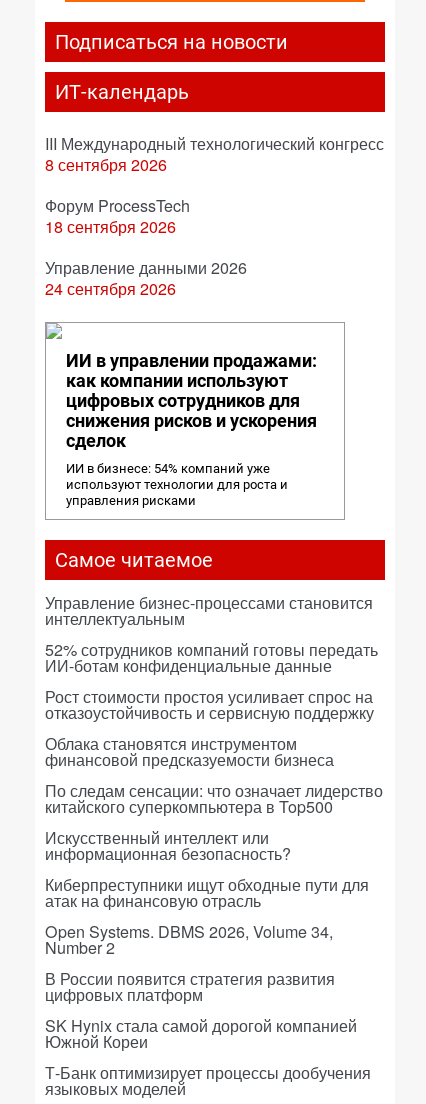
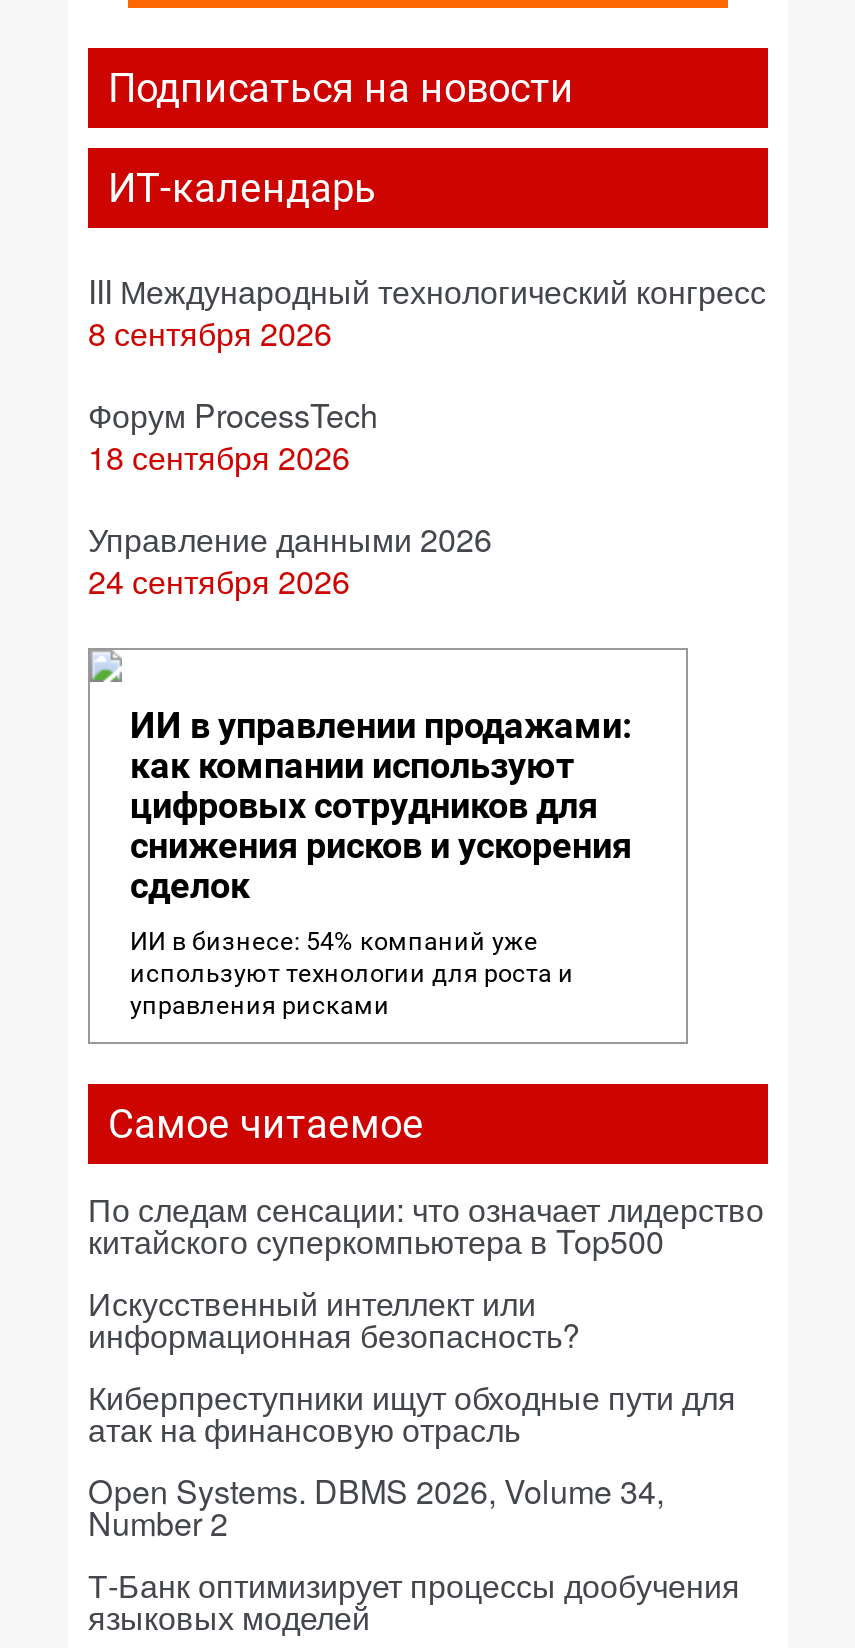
[45,591,378,771] Управление бизнес-процессами становится | интеллектуальным | 52% сотрудников компаний готовы передать | ИИ-ботам конфиденциальные данные | Рост стоимости простоя усиливает спрос на | отказоустойчивость и сервисную поддержку | Облака становятся инструментом | финансовой предсказуемости бизнеса -> none
[45,967,357,1053] В России появится стратегия развития | цифровых платформ | SK Hynix стала самой дорогой компанией | Южной Кореи -> none

